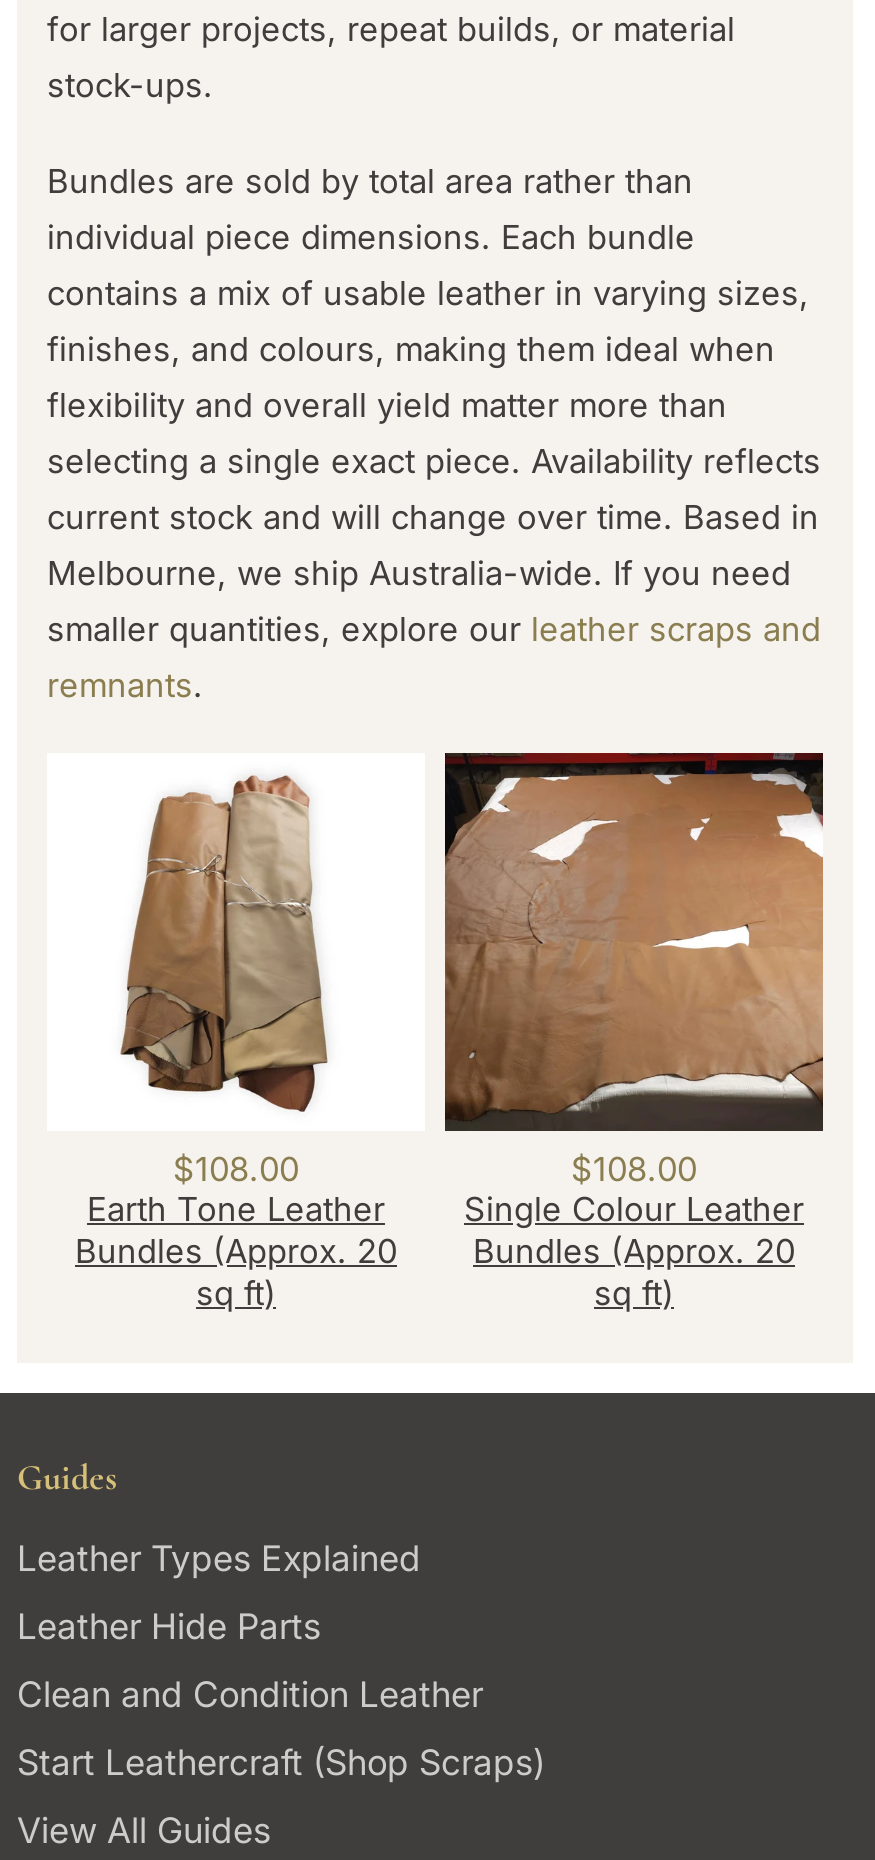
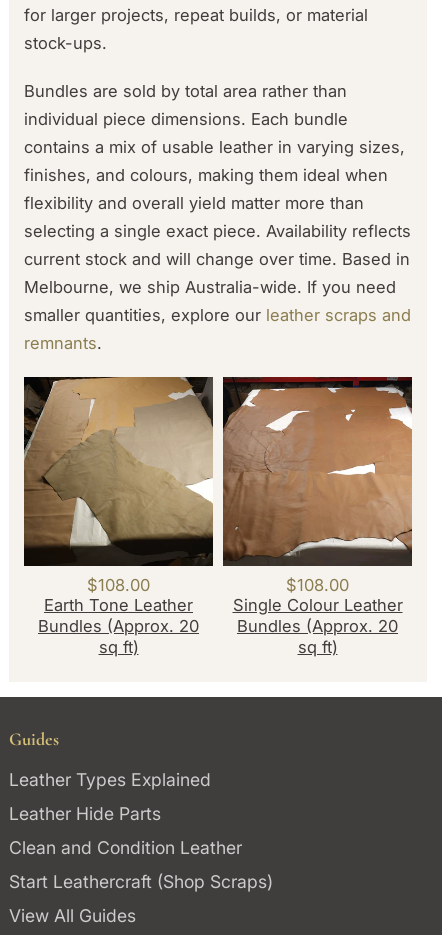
[47,753,425,1131] [image] -> [23,376,214,567] [image]

